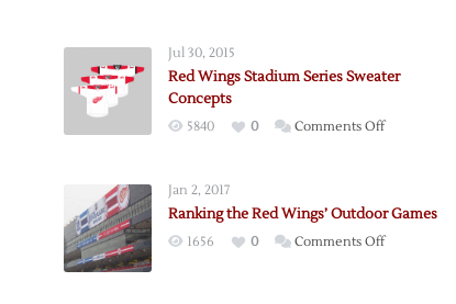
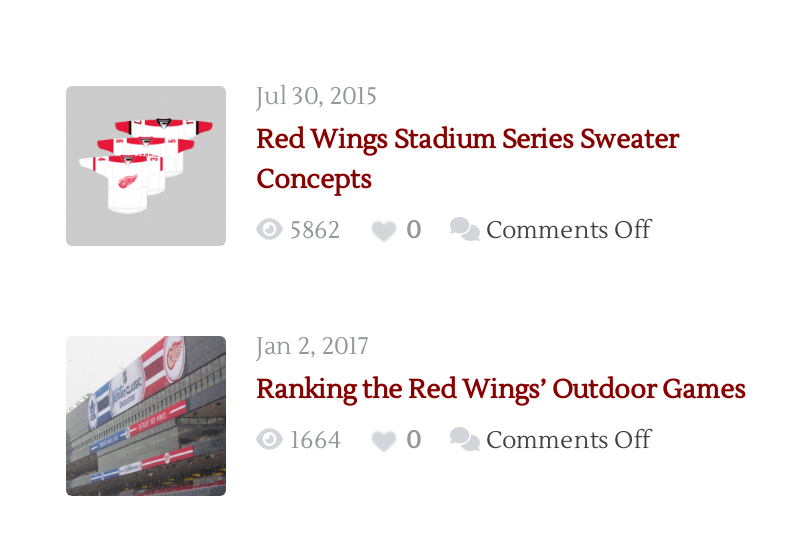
[183,119,214,135] 5840 -> [284,216,340,246] 5862
[183,234,214,250] 1656 -> [284,426,340,456] 1664

